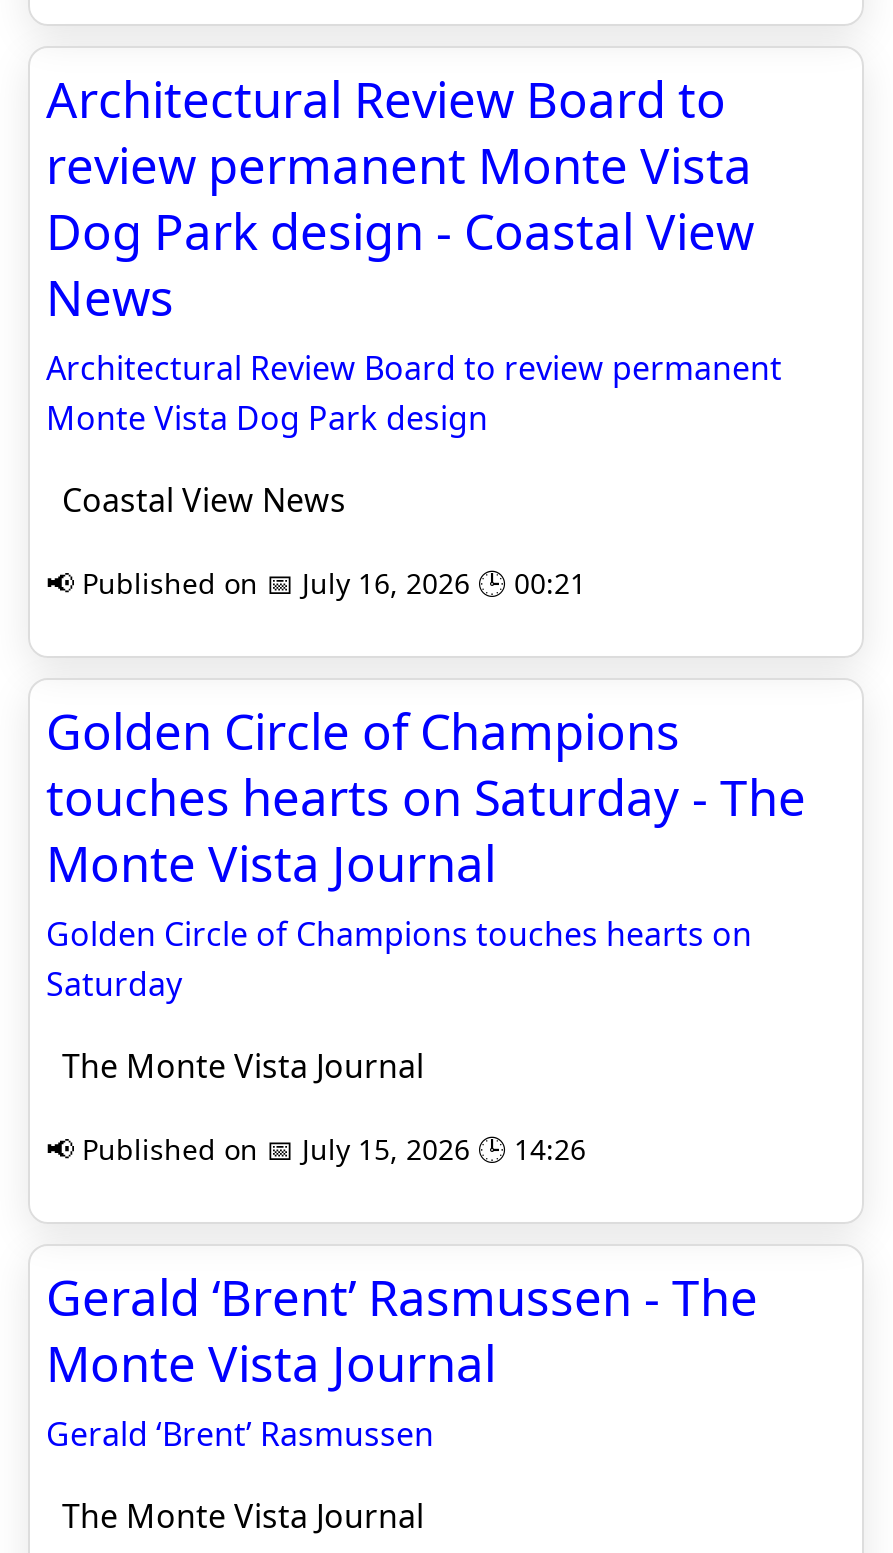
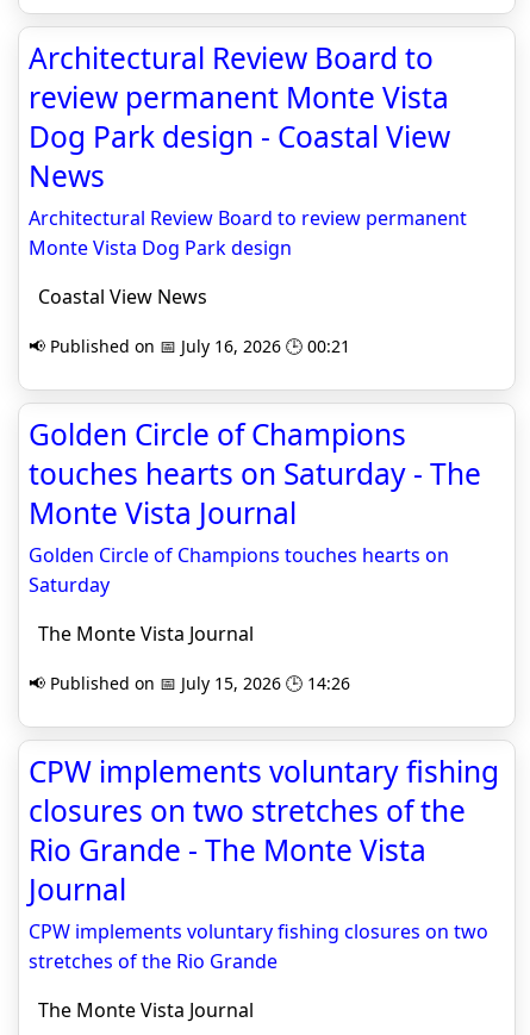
[46,1264,758,1456] Gerald ‘Brent’ Rasmussen - The | Monte Vista Journal | Gerald ‘Brent’ Rasmussen -> [29,752,499,974] CPW implements voluntary fishing | closures on two stretches of the | Rio Grande - The Monte Vista | Journal | CPW implements voluntary fishing closures on two | stretches of the Rio Grande

